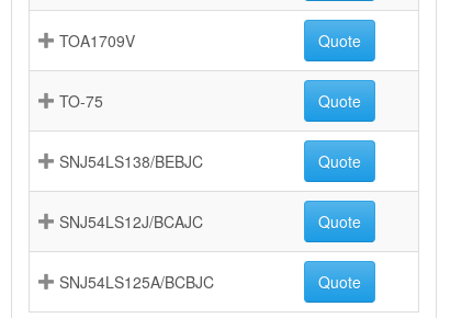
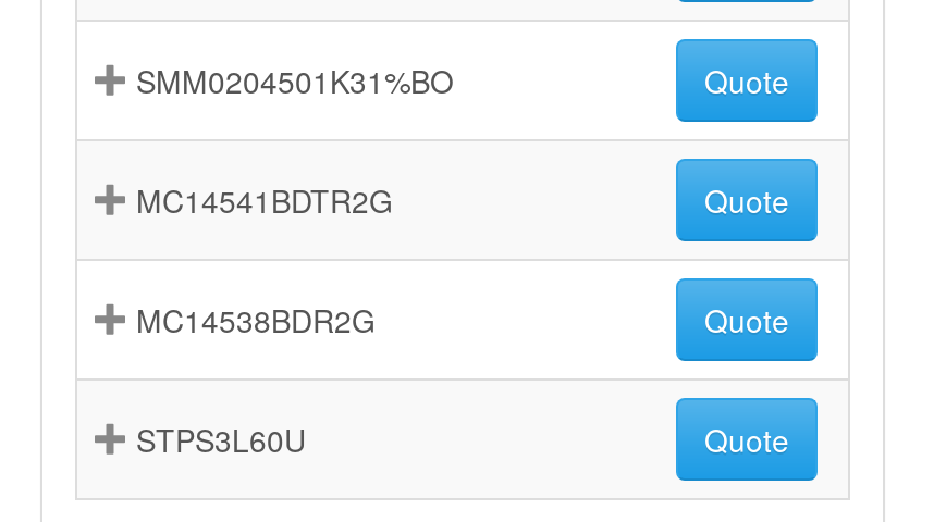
[59,30,135,52] TOA1709V -> [136,59,454,102] SMM0204501K31%BO
[59,90,103,112] TO-75 -> [136,178,393,222] MC14541BDTR2G
[59,150,203,172] SNJ54LS138/BEBJC -> [136,298,376,341] MC14538BDR2G
[59,211,361,293] SNJ54LS12J/BCAJC | Quote | SNJ54LS125A/BCBJC -> [136,418,306,461] STPS3L60U

